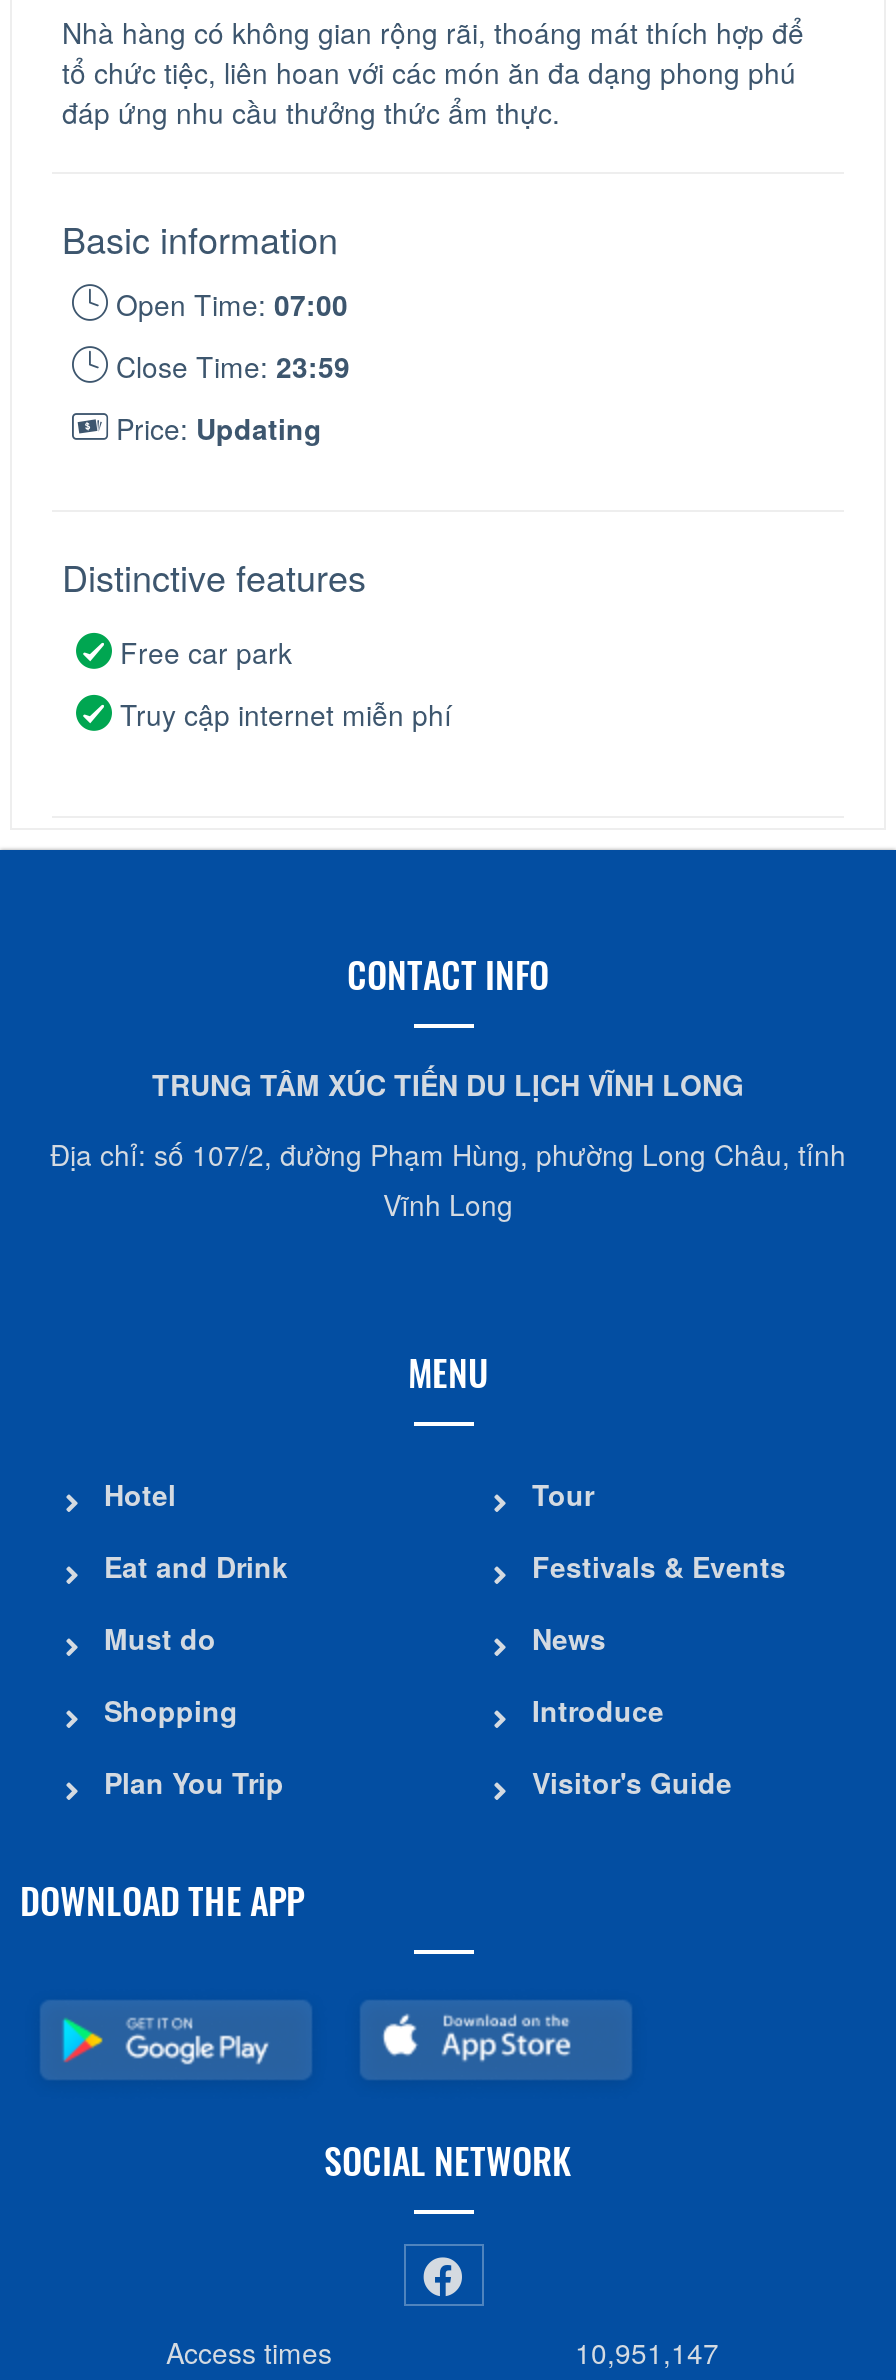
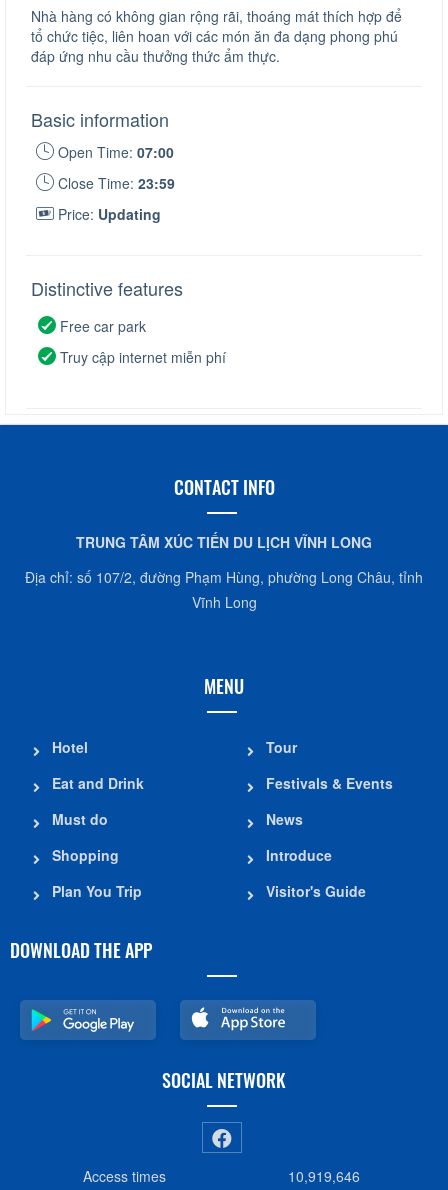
[575,2332,719,2372] 10,951,147 -> [287,1166,359,1186] 10,919,646

